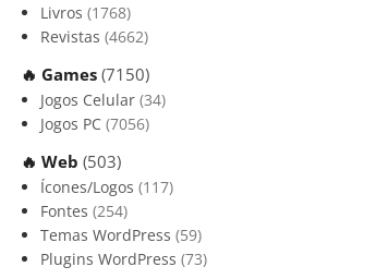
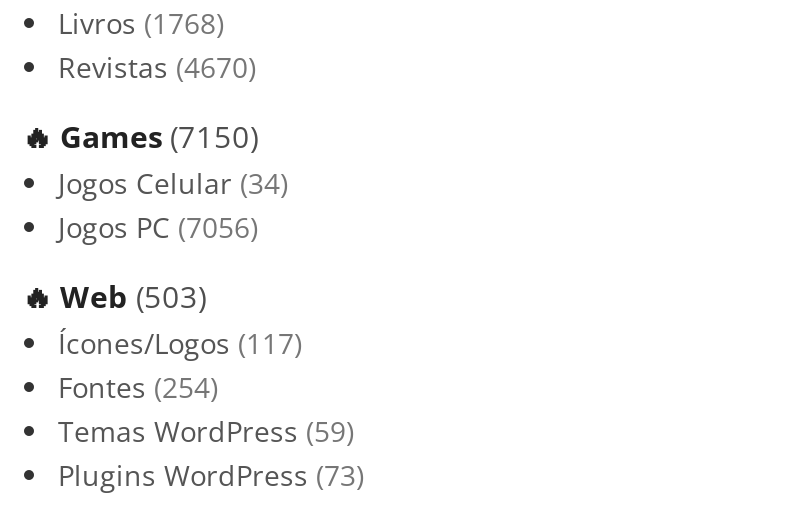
[40,27,148,47] Revistas (4662) -> [58,49,256,87] Revistas (4670)

